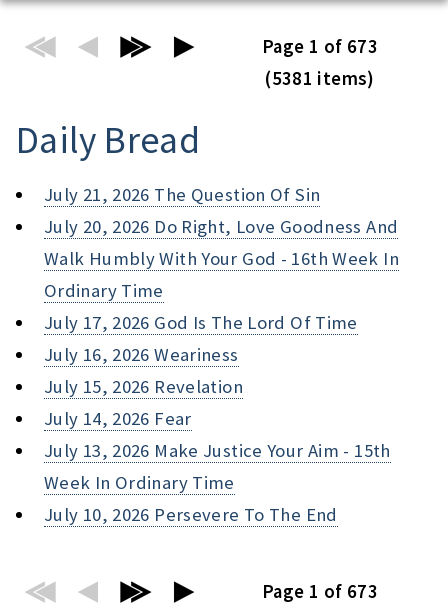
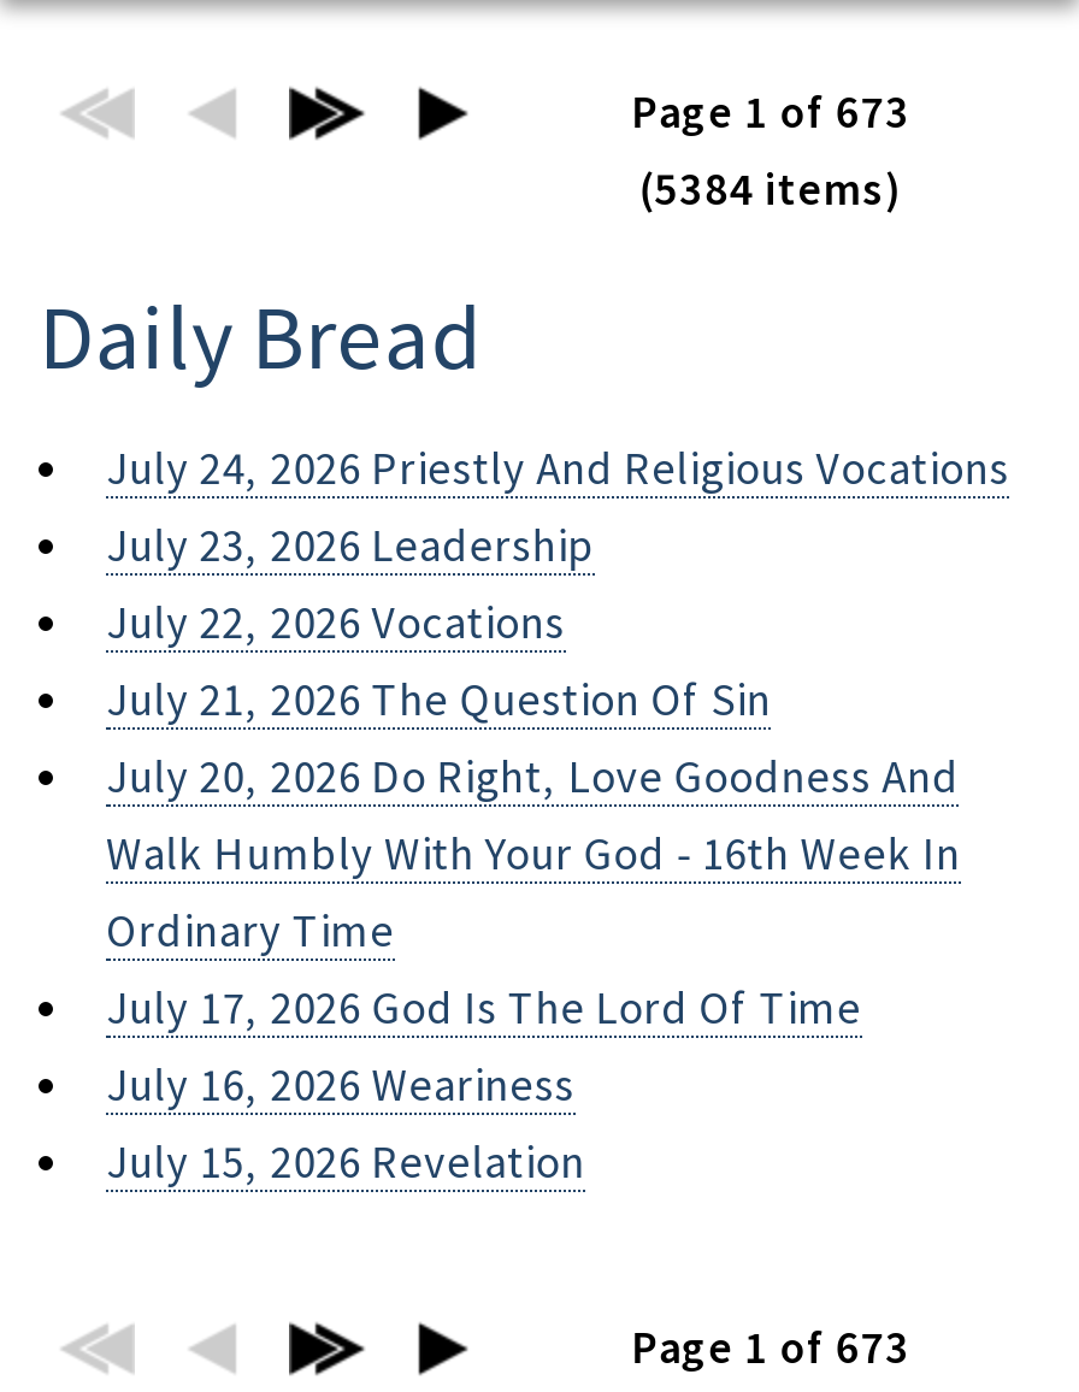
[265,67,375,90] (5381 items) -> [639,161,902,217] (5384 items)
none -> [106,440,1010,650] July 24, 2026 Priestly And Religious Vocations | July 23, 2026 Leadership | July 22, 2026 Vocations
moved [44,183,399,398] -> [106,671,961,1189]: July 21, 2026 The Question Of Sin | July 20, 2026 Do Right, Love Goodness And | Walk Humbly With Your God - 16th Week In | Ordinary Time | July 17, 2026 God Is The Lord Of Time | July 16, 2026 Weariness | July 15, 2026 Revelation
[44,407,391,526] July 14, 2026 Fear | July 13, 2026 Make Justice Your Aim - 15th | Week In Ordinary Time | July 10, 2026 Persevere To The End -> none

